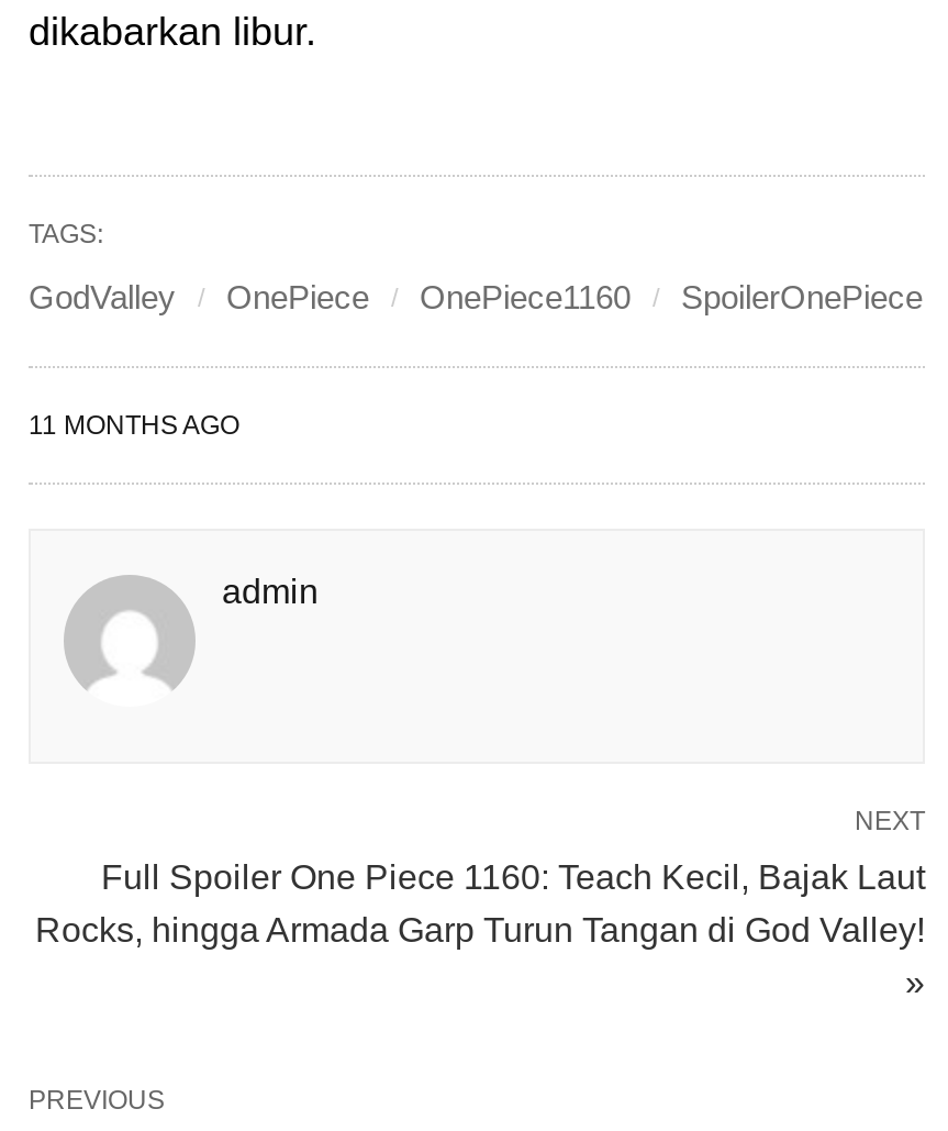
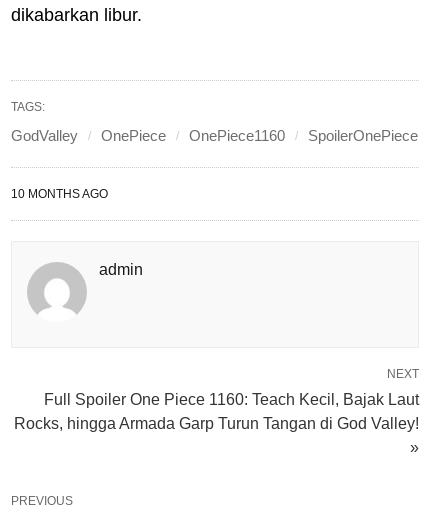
[29,410,239,440] 11 MONTHS AGO -> [11,187,108,201] 10 MONTHS AGO

